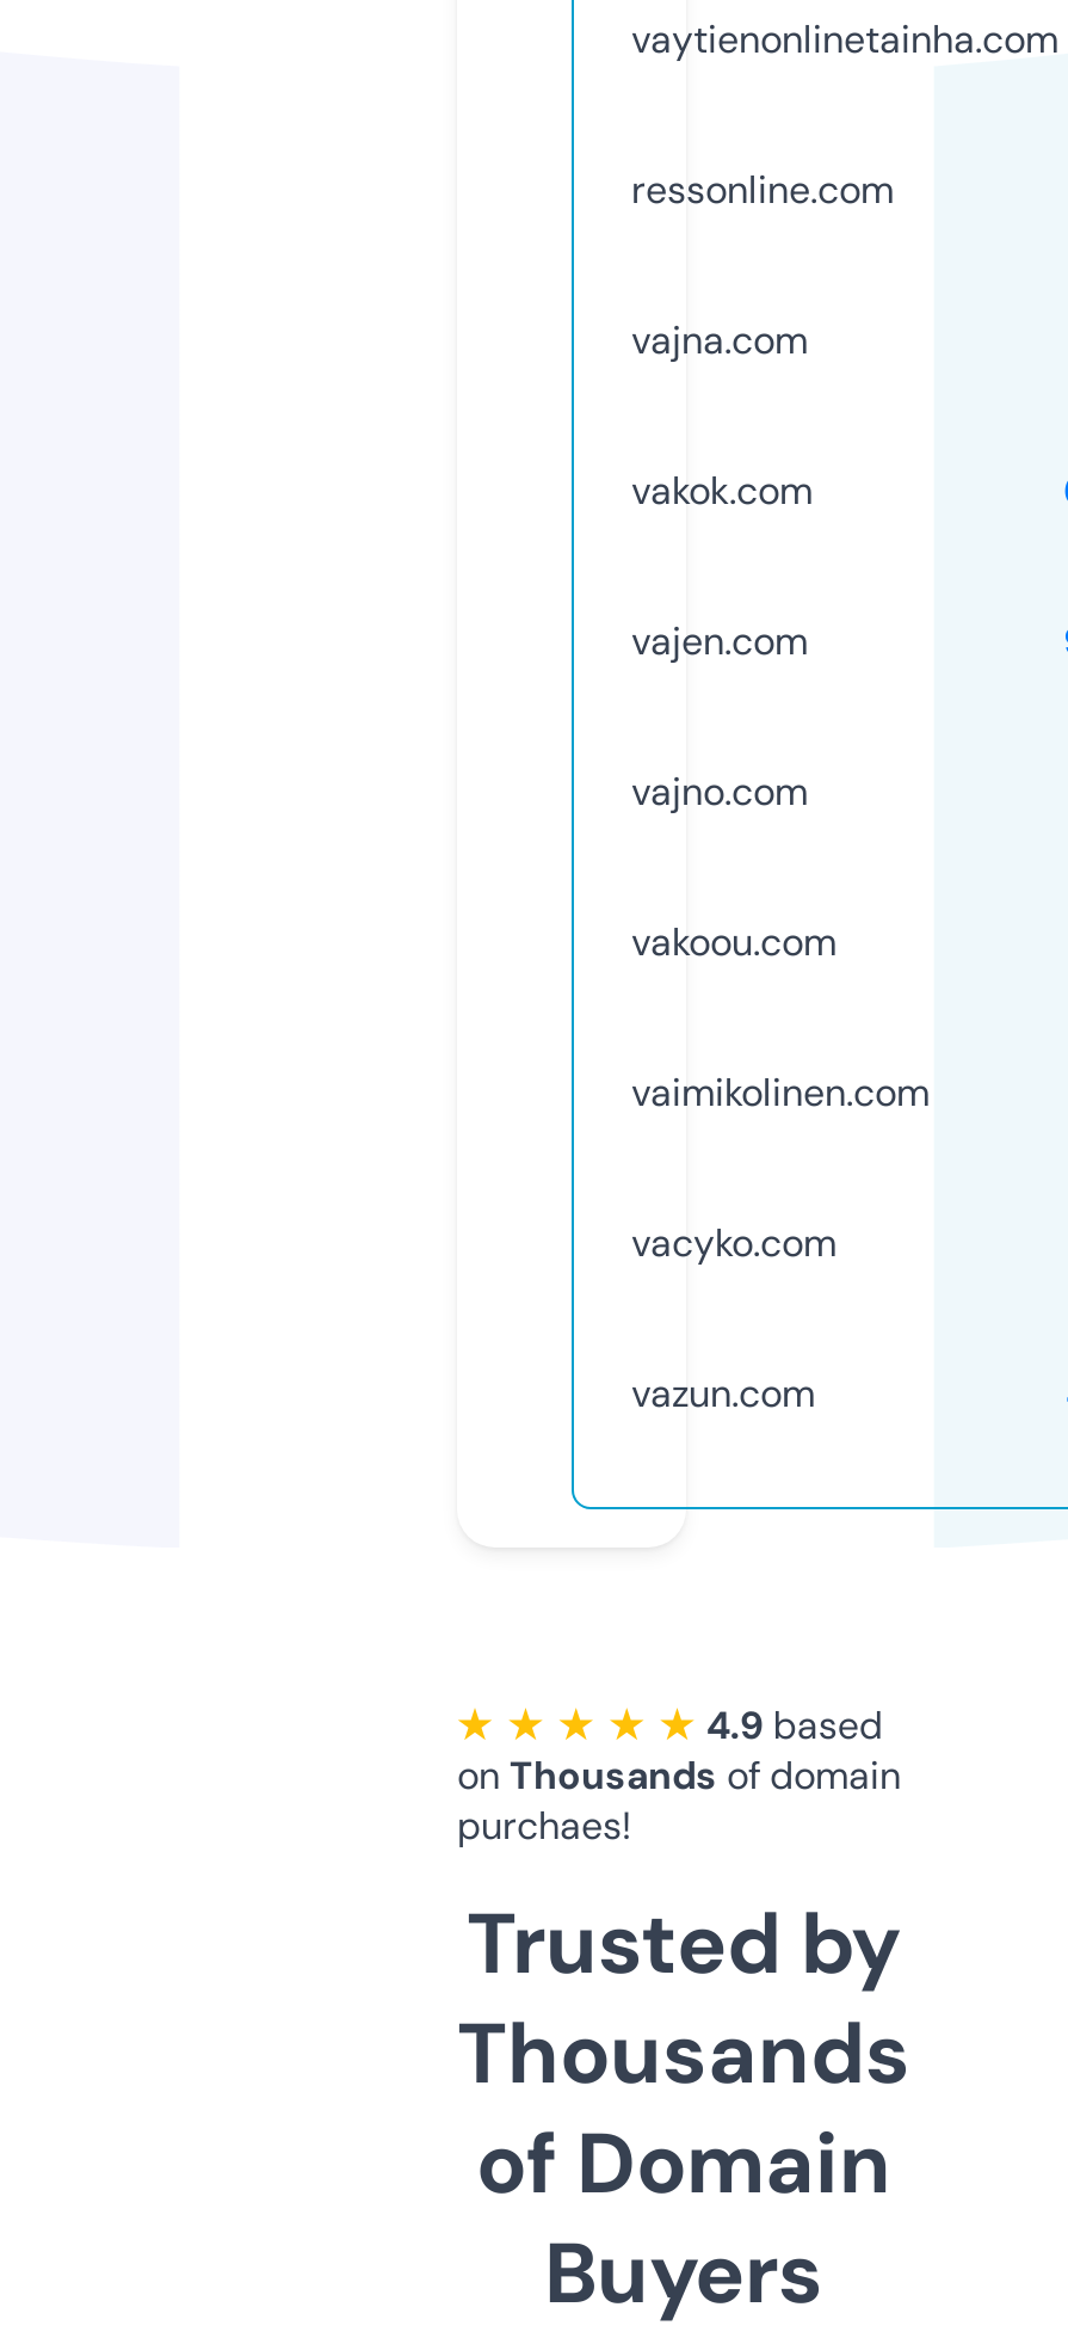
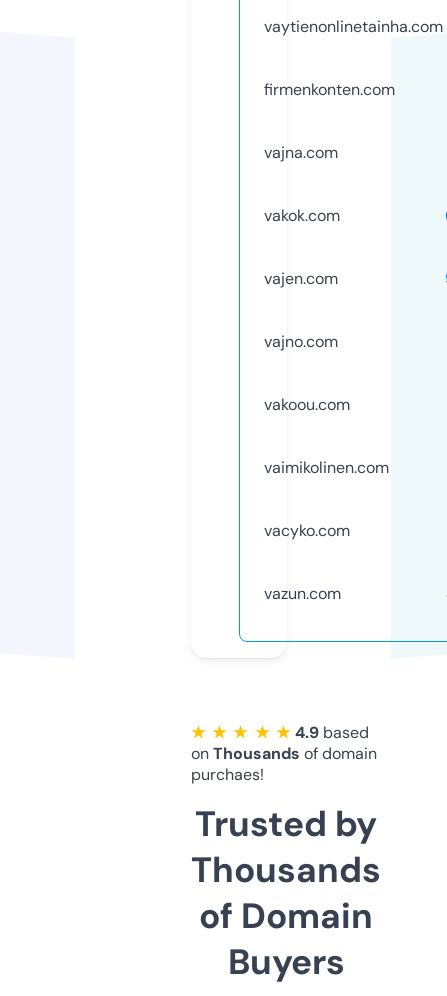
[631,164,894,214] ressonline.com -> [264,79,395,100] firmenkonten.com

